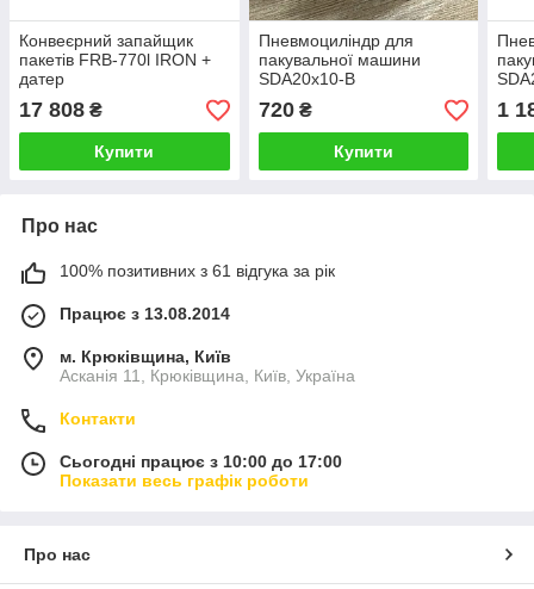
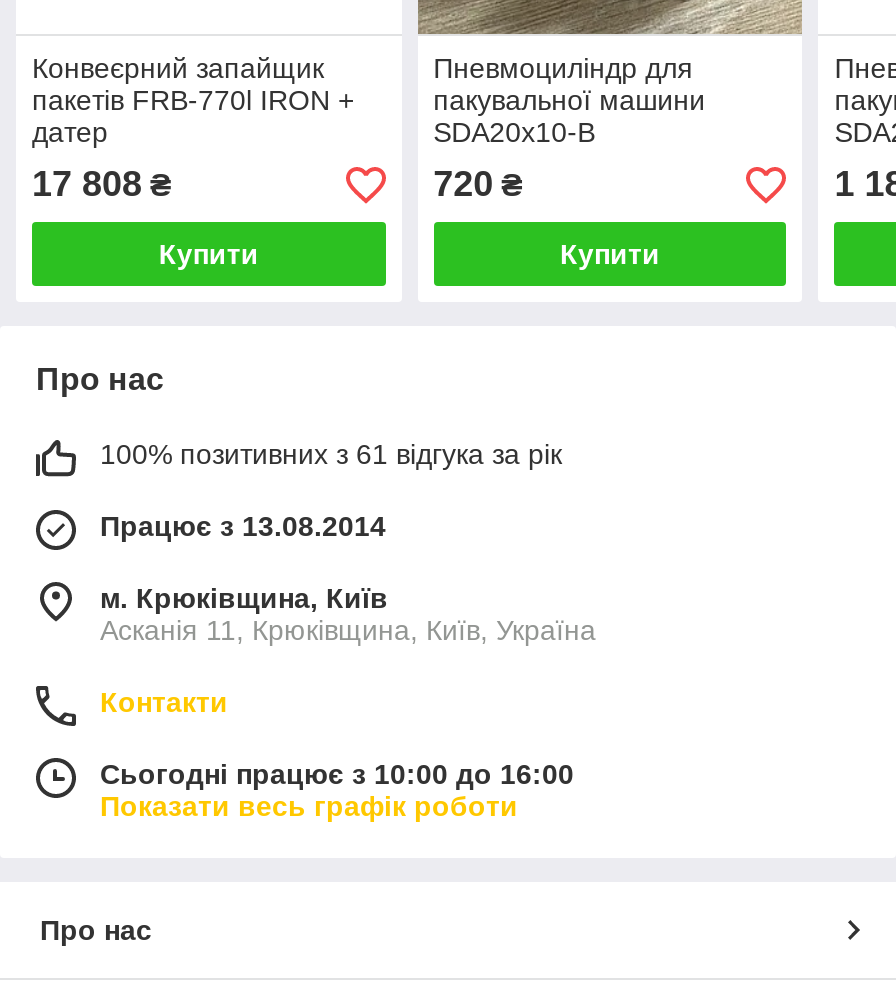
[60,452,342,471] Сьогодні працює з 10:00 до 17:00 -> [100,758,574,790] Сьогодні працює з 10:00 до 16:00

